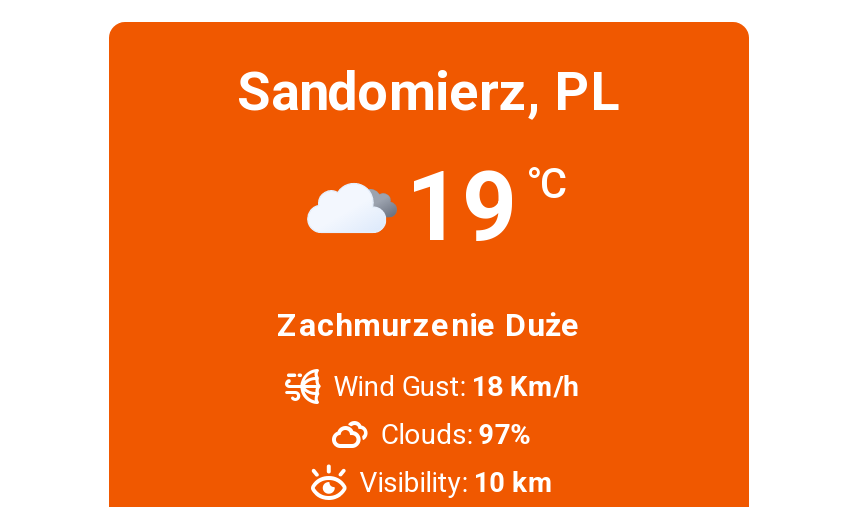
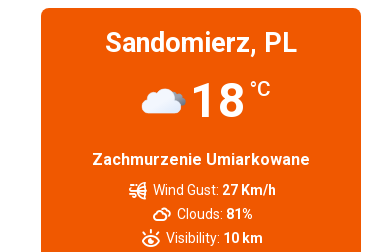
[406,150,568,264] 19 °C -> [189,72,270,129] 18 °C
[277,306,581,344] Zachmurzenie Duże -> [92,150,310,169] Zachmurzenie Umiarkowane
[333,370,579,402] Wind Gust: 18 Km/h -> [153,182,276,198] Wind Gust: 27 Km/h
[380,418,532,450] Clouds: 97% -> [177,206,253,222] Clouds: 81%

